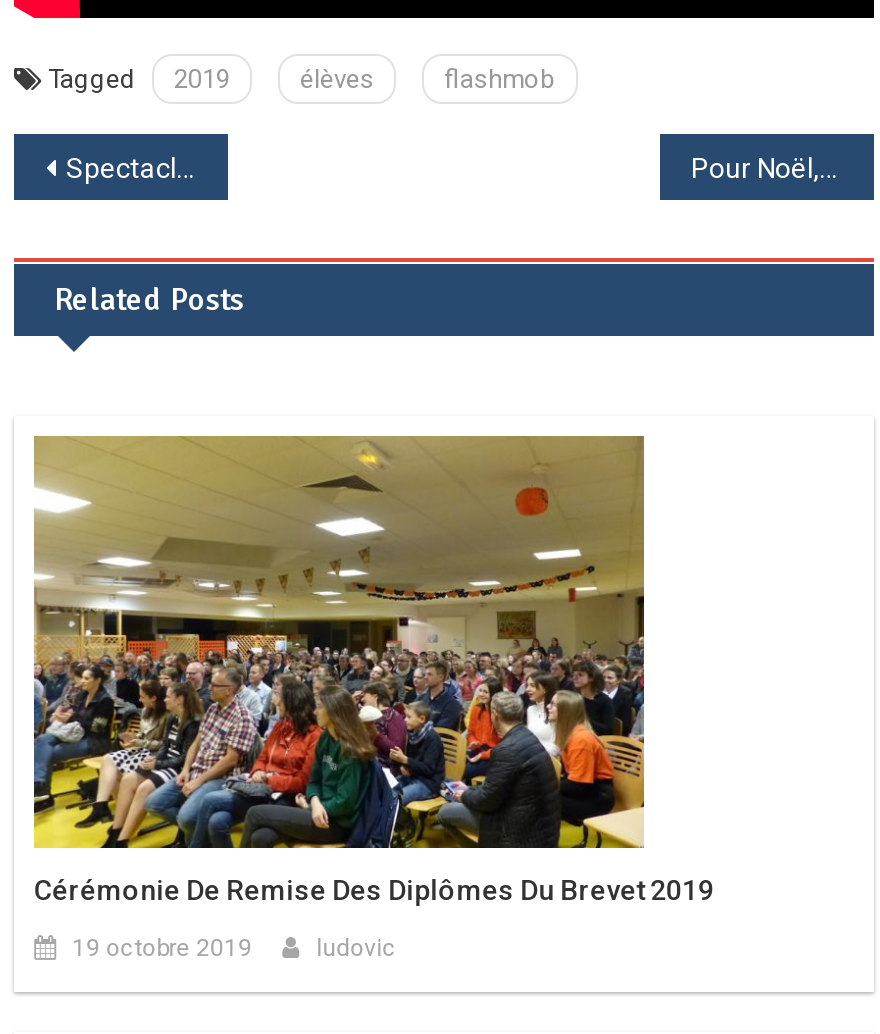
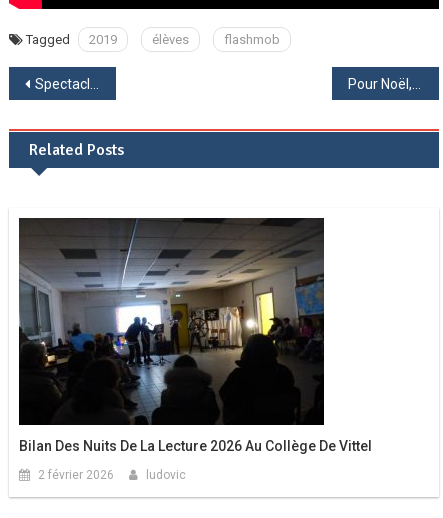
[32,434,714,907] [image] | Cérémonie De Remise Des Diplômes Du Brevet 2019 -> [18,217,372,454] [image] | Bilan Des Nuits De La Lecture 2026 Au Collège De Vittel
[72,935,252,963] 19 octobre 2019 -> [38,468,114,482] 2 février 2026

